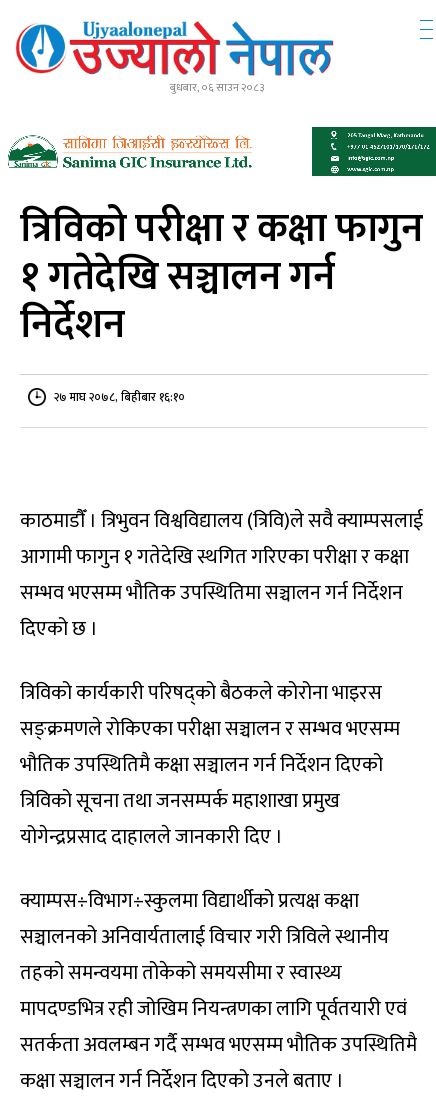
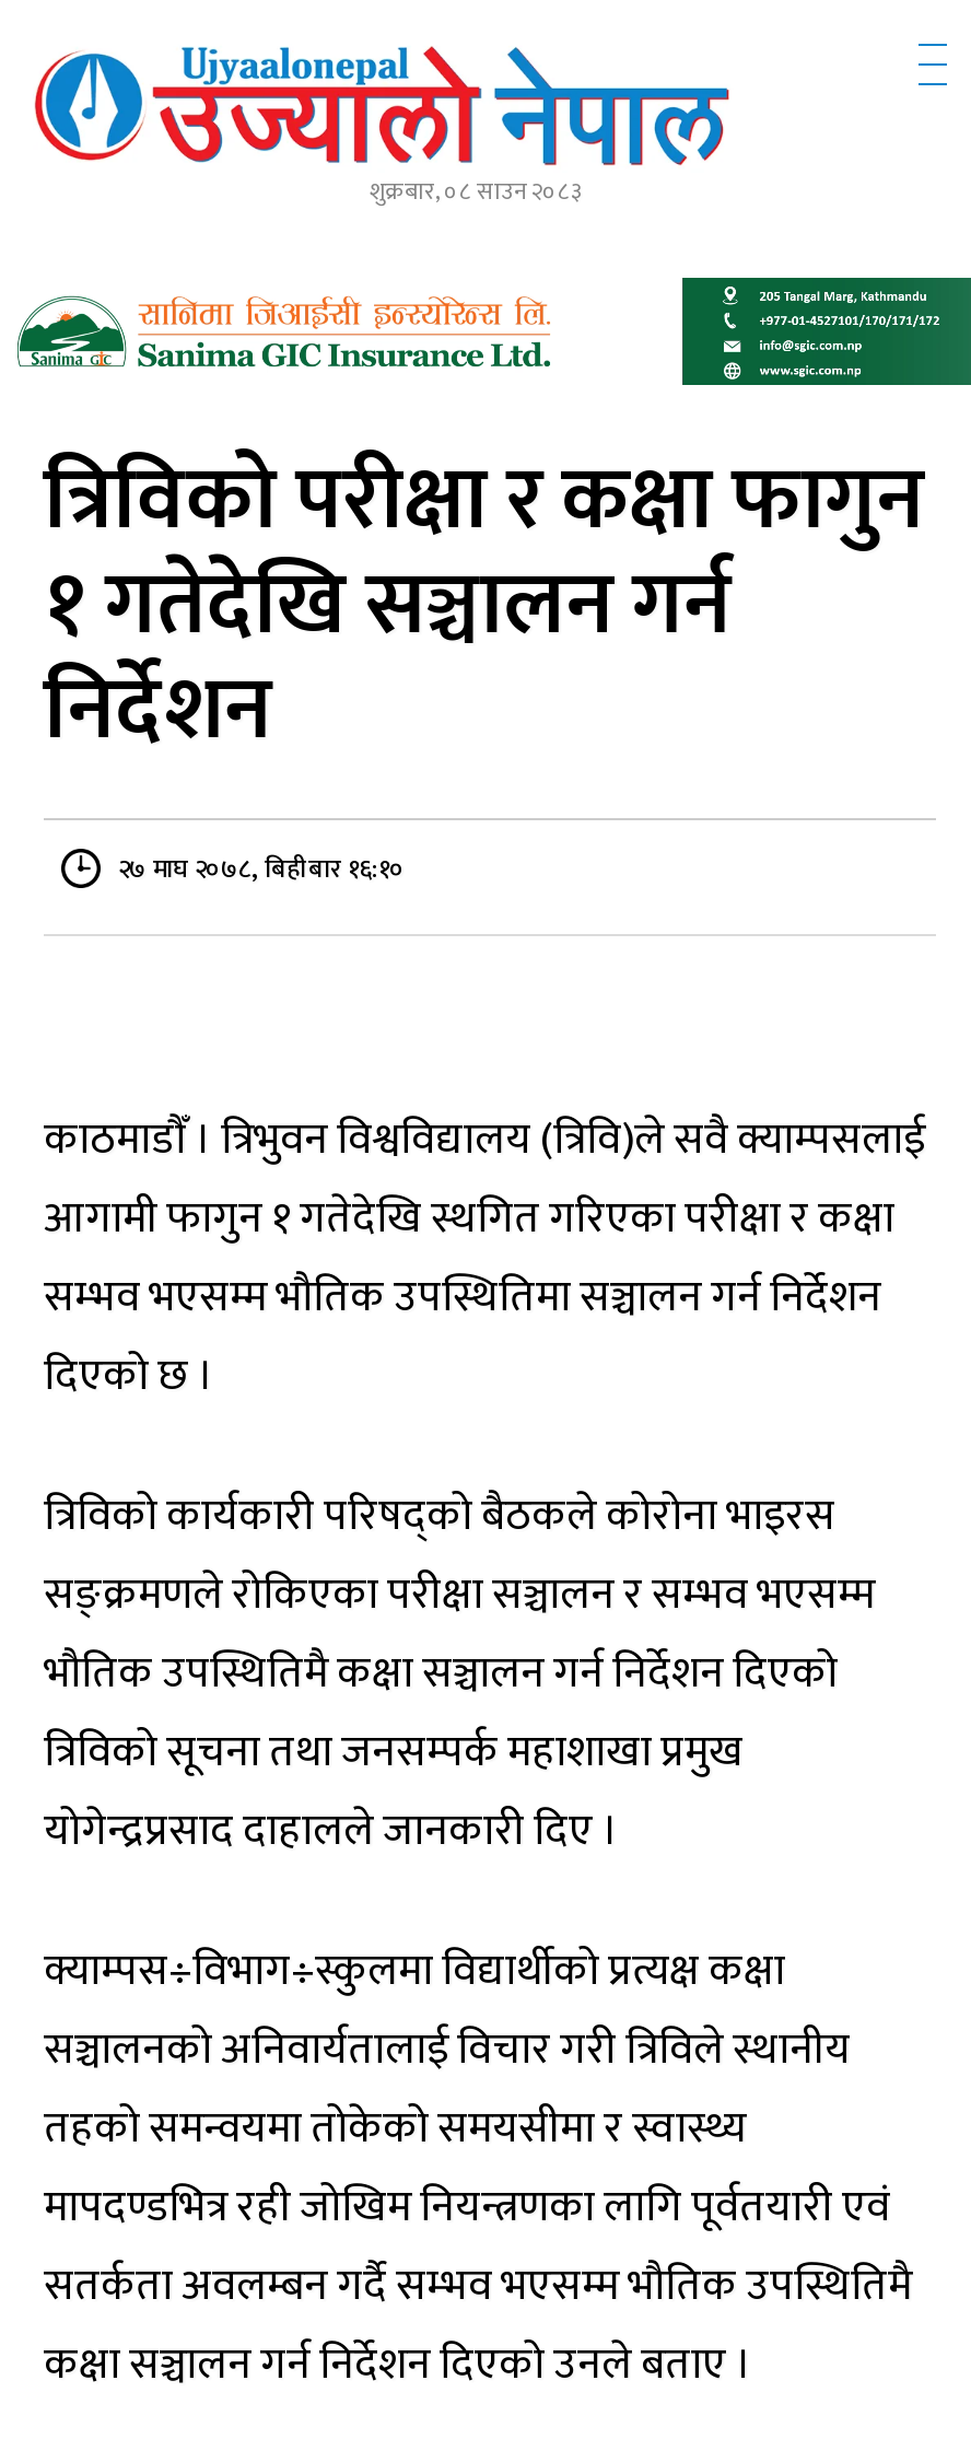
[170,79,264,97] बुधबार, ०६ साउन २०८३ -> [370,174,582,213] शुक्रबार, ०८ साउन २०८३

